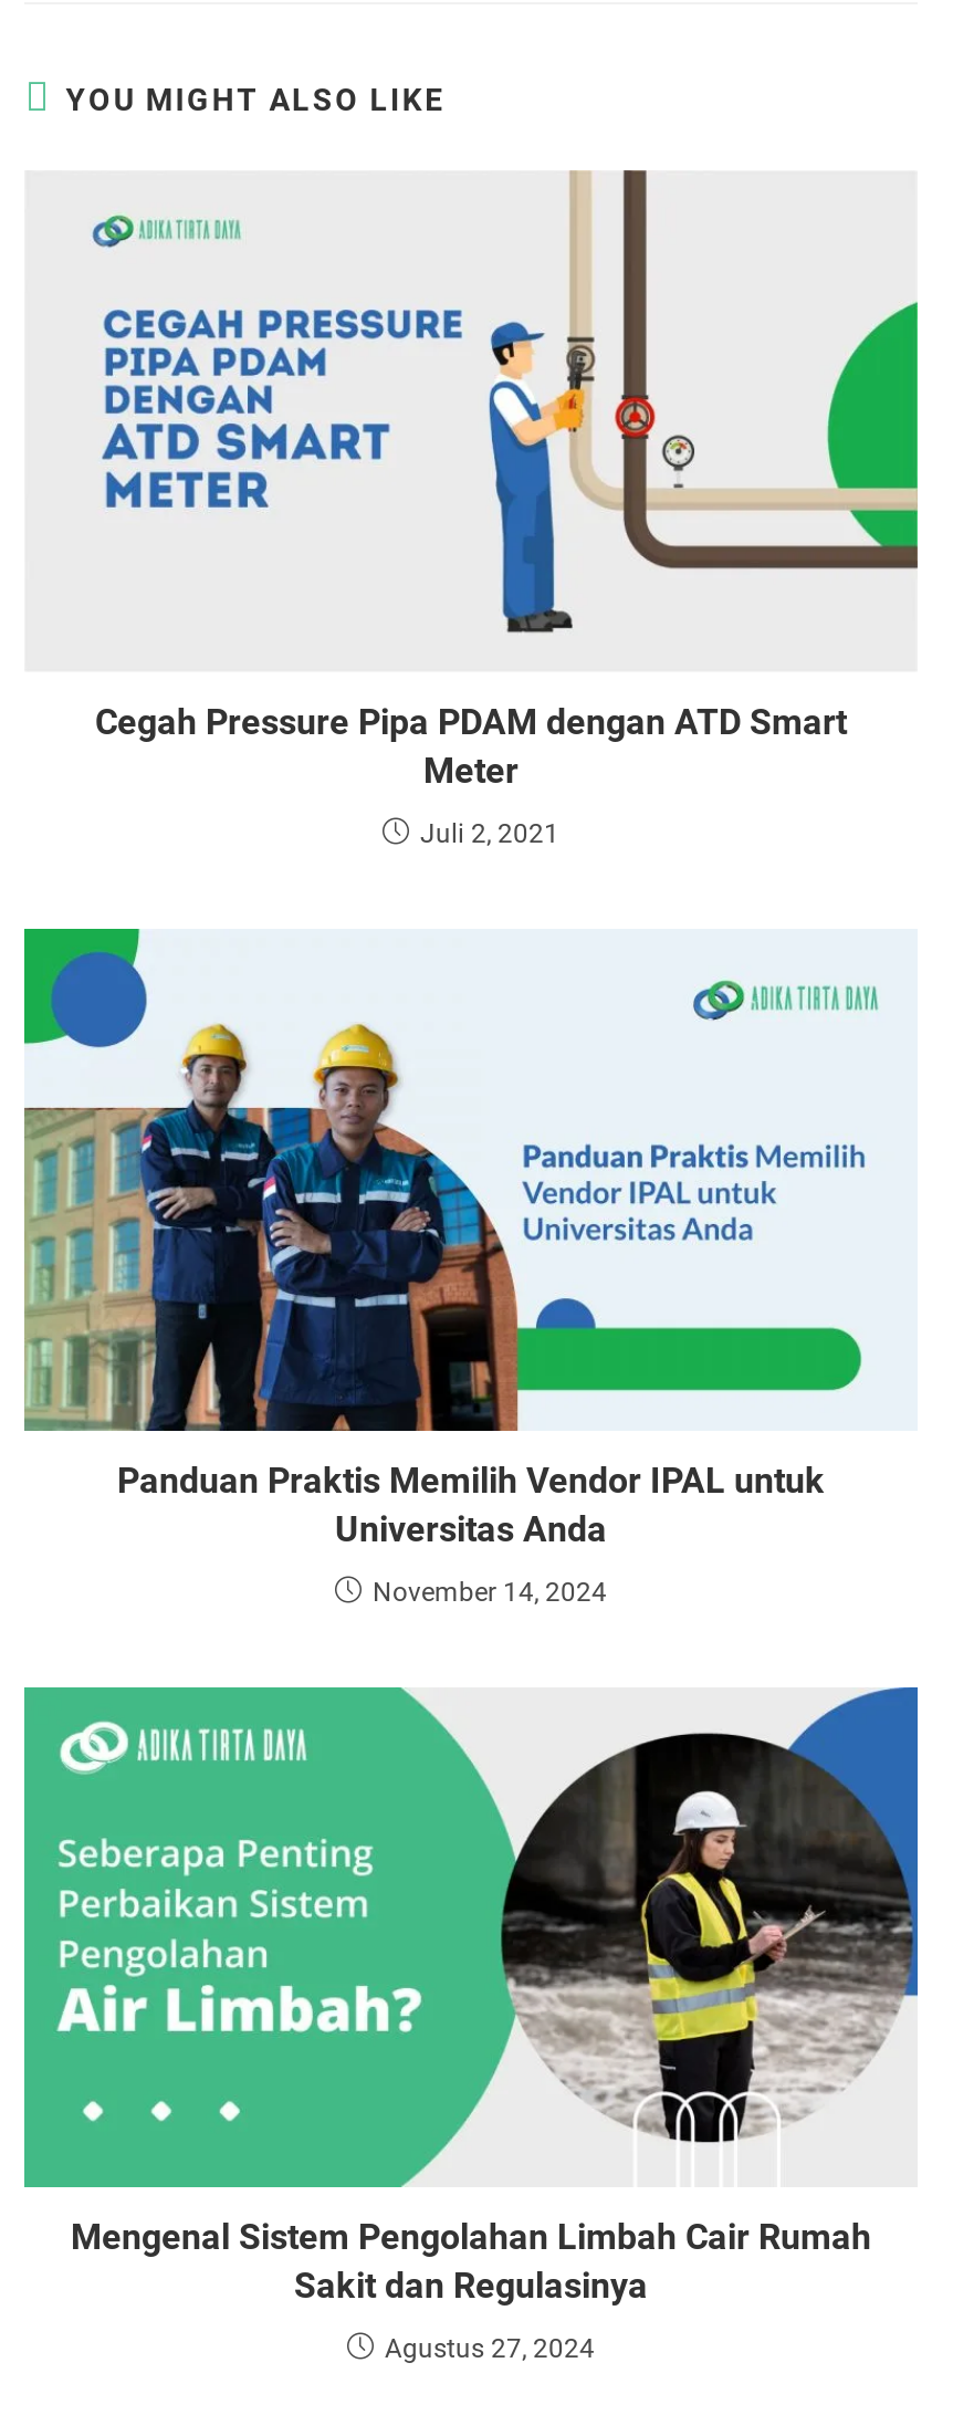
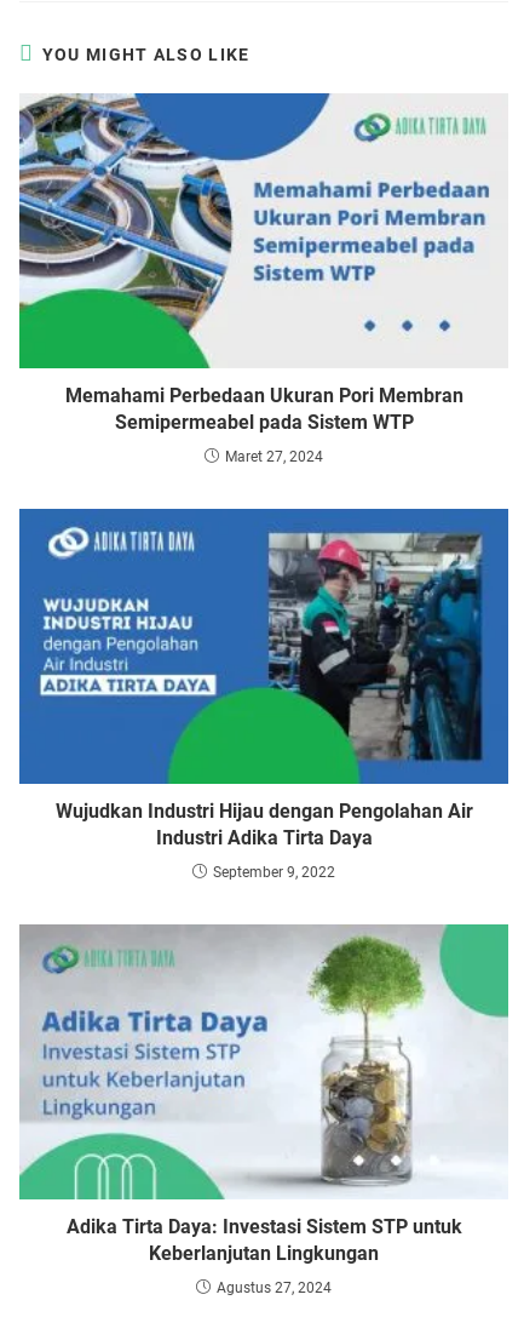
[24,168,920,791] [image] | Cegah Pressure Pipa PDAM dengan ATD Smart | Meter -> [18,92,508,434] [image] | Memahami Perbedaan Ukuran Pori Membran | Semipermeabel pada Sistem WTP
[420,818,559,849] Juli 2, 2021 -> [225,448,323,465] Maret 27, 2024
[22,927,918,1549] [image] | Panduan Praktis Memilih Vendor IPAL untuk | Universitas Anda -> [18,508,509,850] [image] | Wujudkan Industri Hijau dengan Pengolahan Air | Industri Adika Tirta Daya
[373,1576,607,1607] November 14, 2024 -> [213,864,335,881] September 9, 2022
[22,1685,920,2307] [image] | Mengenal Sistem Pengolahan Limbah Cair Rumah | Sakit dan Regulasinya -> [19,923,508,1265] [image] | Adika Tirta Daya: Investasi Sistem STP untuk | Keberlanjutan Lingkungan

